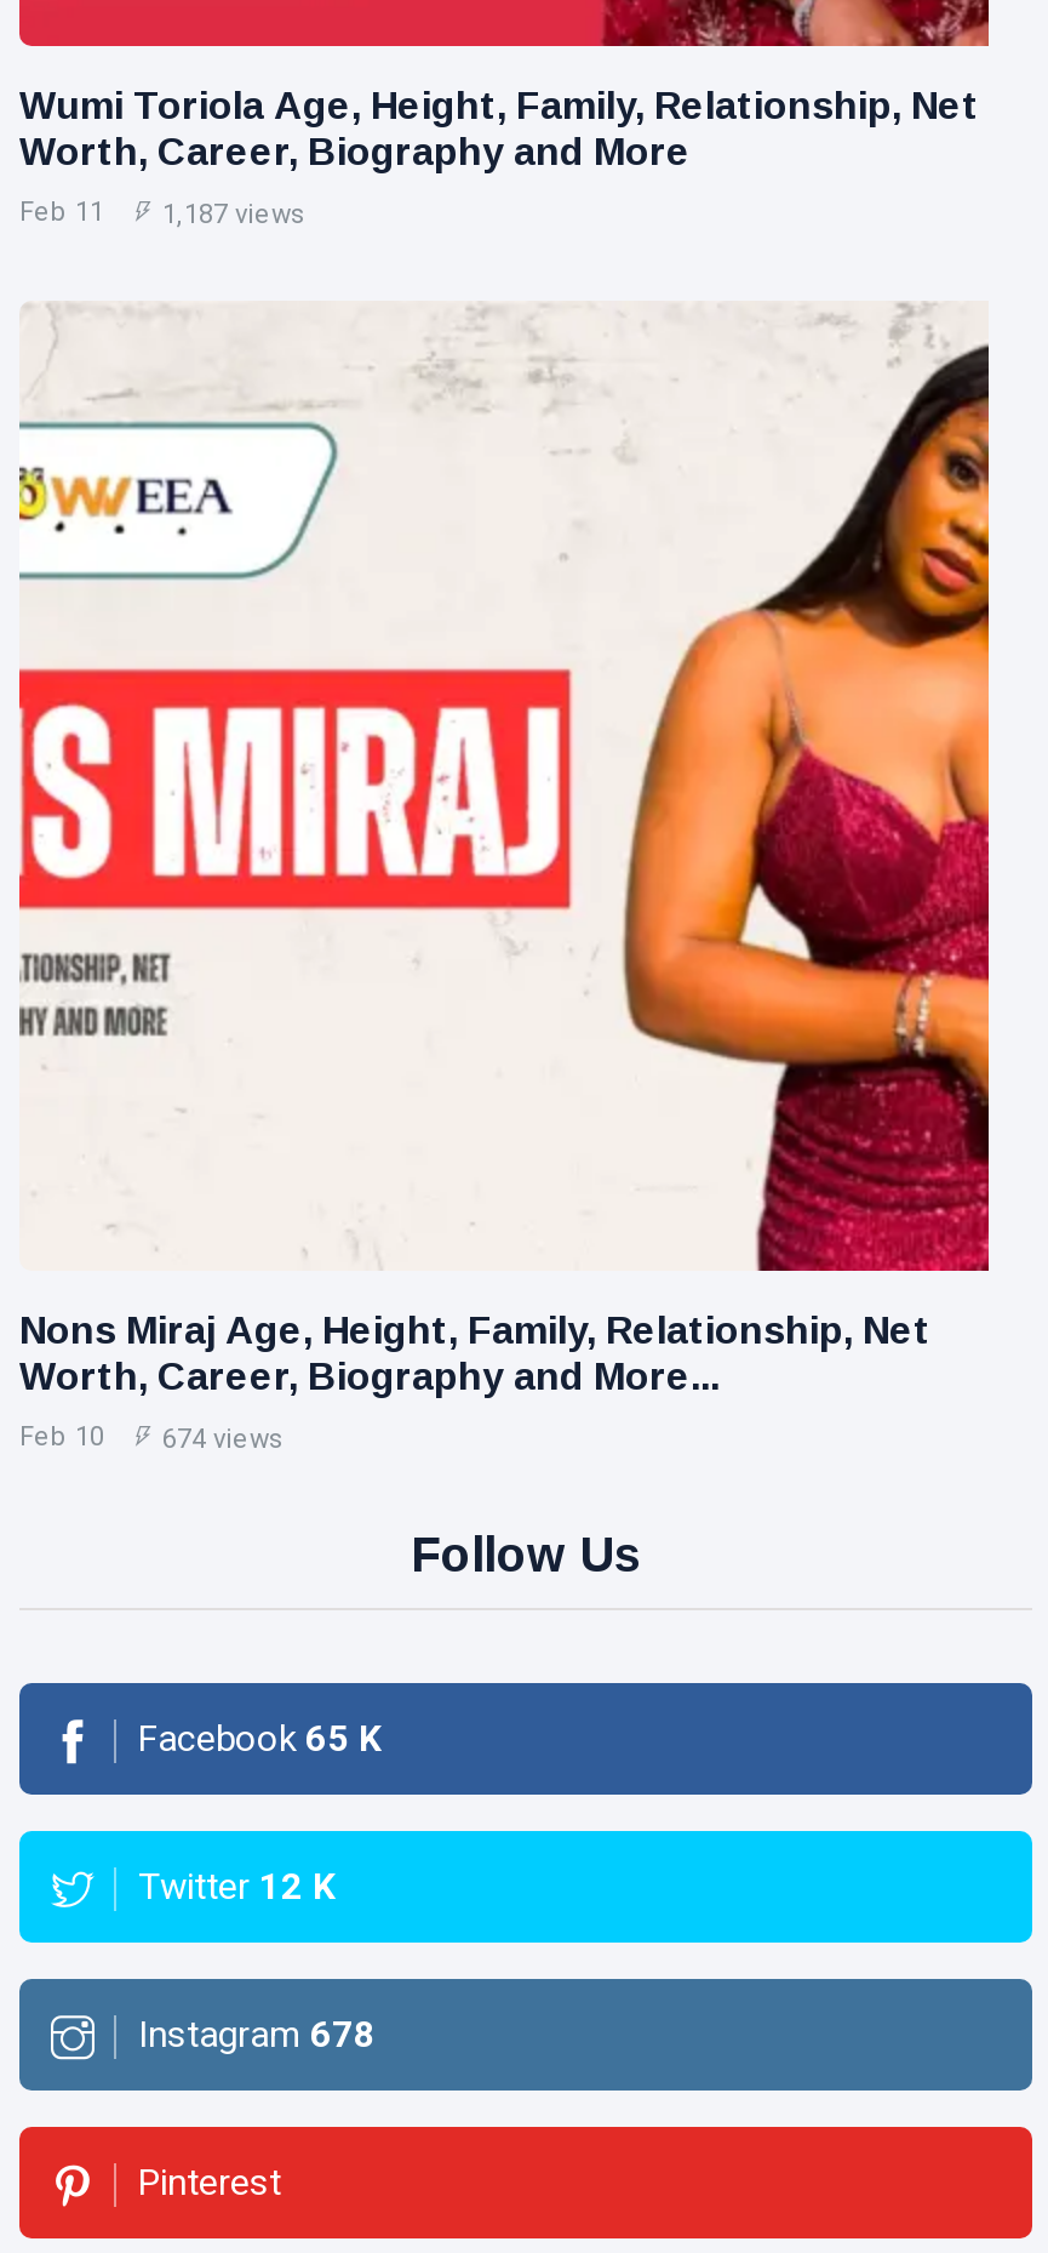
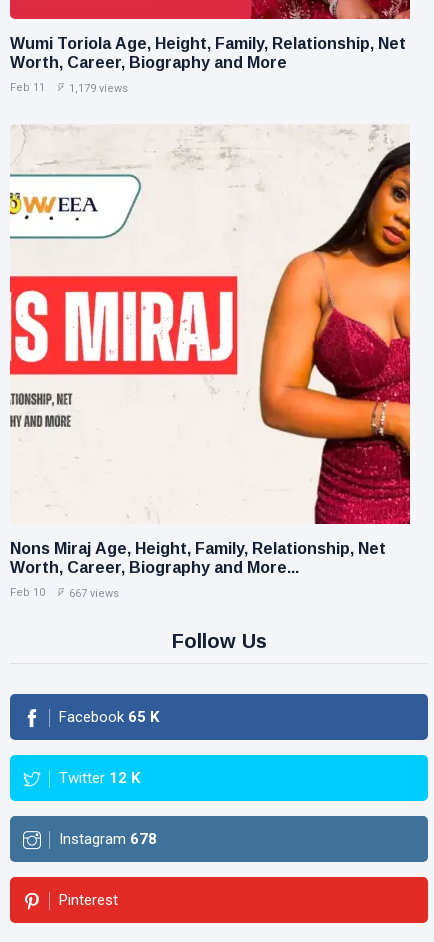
[19,197,305,231] Feb 11 1,187 views -> [10,81,128,95] Feb 11 1,179 views
[19,1422,284,1456] Feb 10 674 views -> [10,586,119,600] Feb 10 667 views

